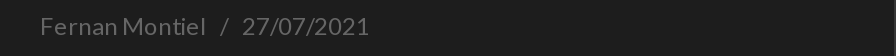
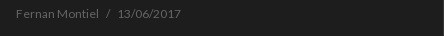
[40,11,370,41] Fernan Montiel 27/07/2021 -> [16,6,181,21] Fernan Montiel 13/06/2017

